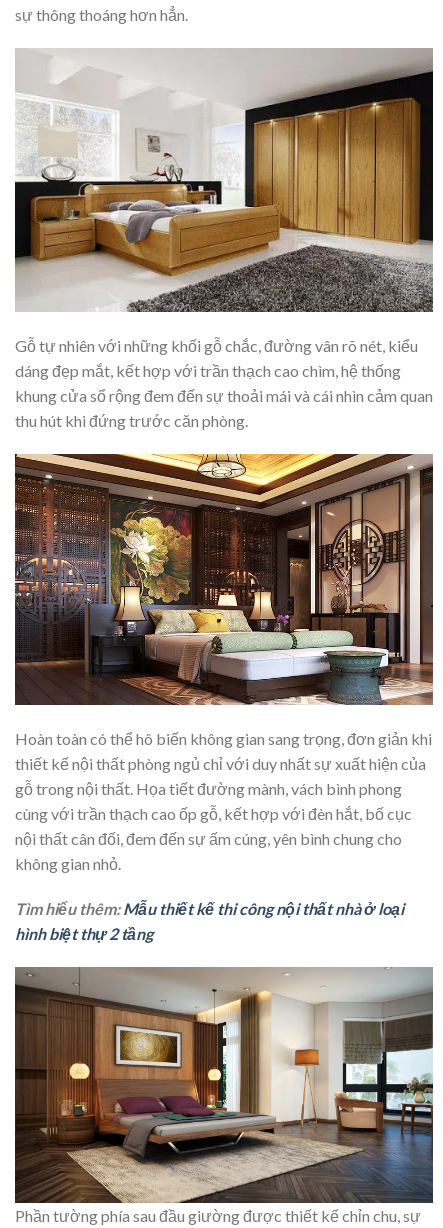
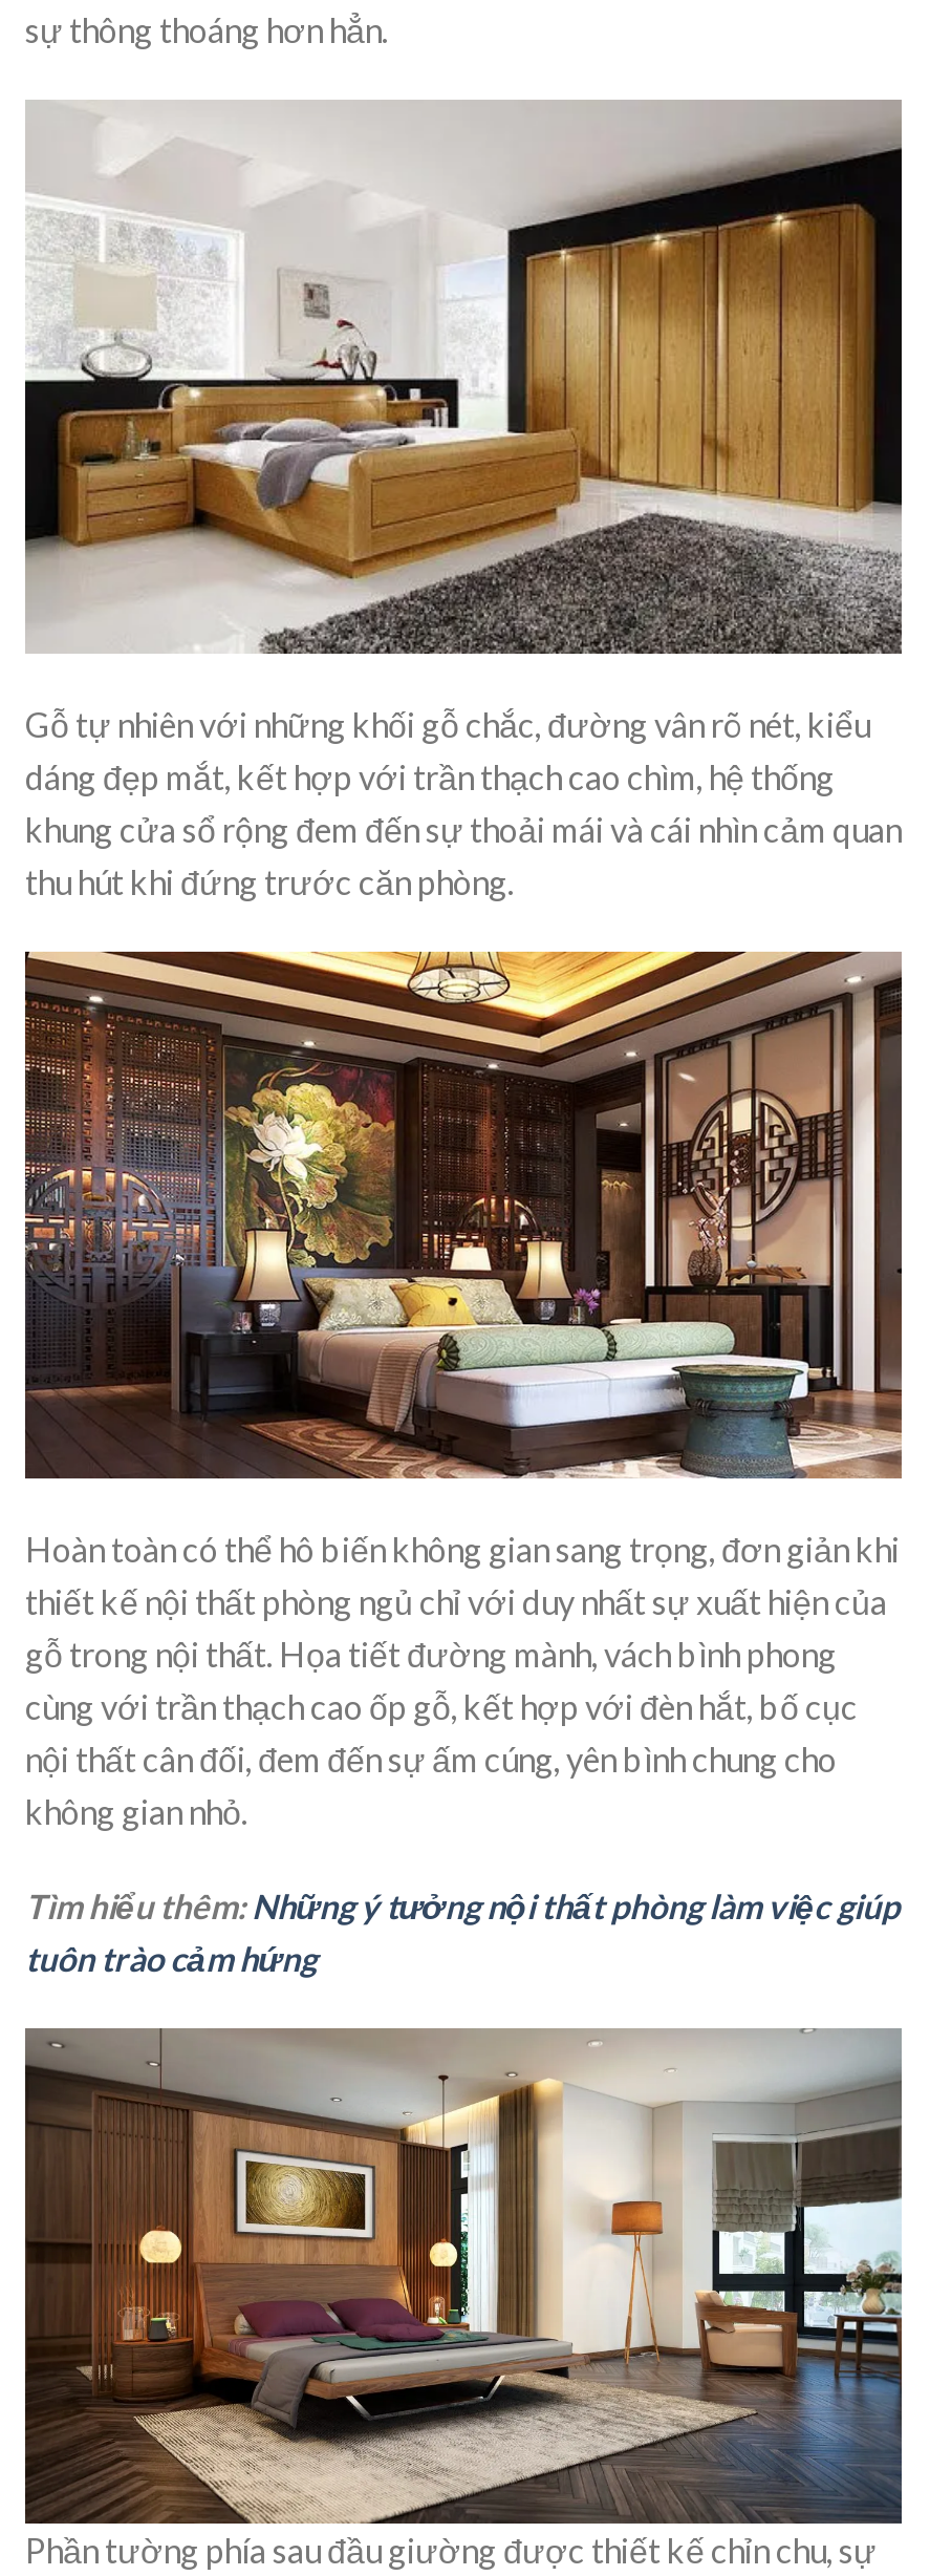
[15,899,404,943] Tìm hiểu thêm: Mẫu thiết kế thi công nội thất nhà ở loại | hình biệt thự 2 tầng -> [25,1887,900,1979] Tìm hiểu thêm: Những ý tưởng nội thất phòng làm việc giúp | tuôn trào cảm hứng

